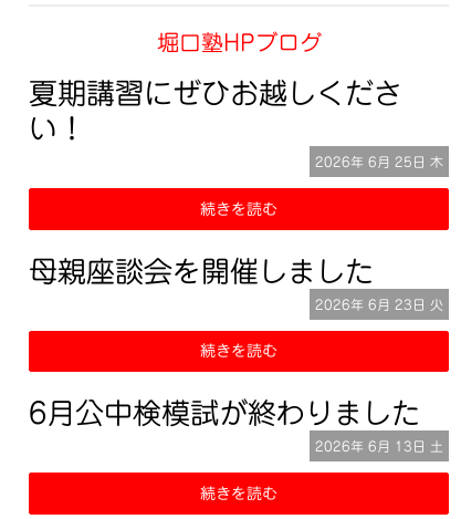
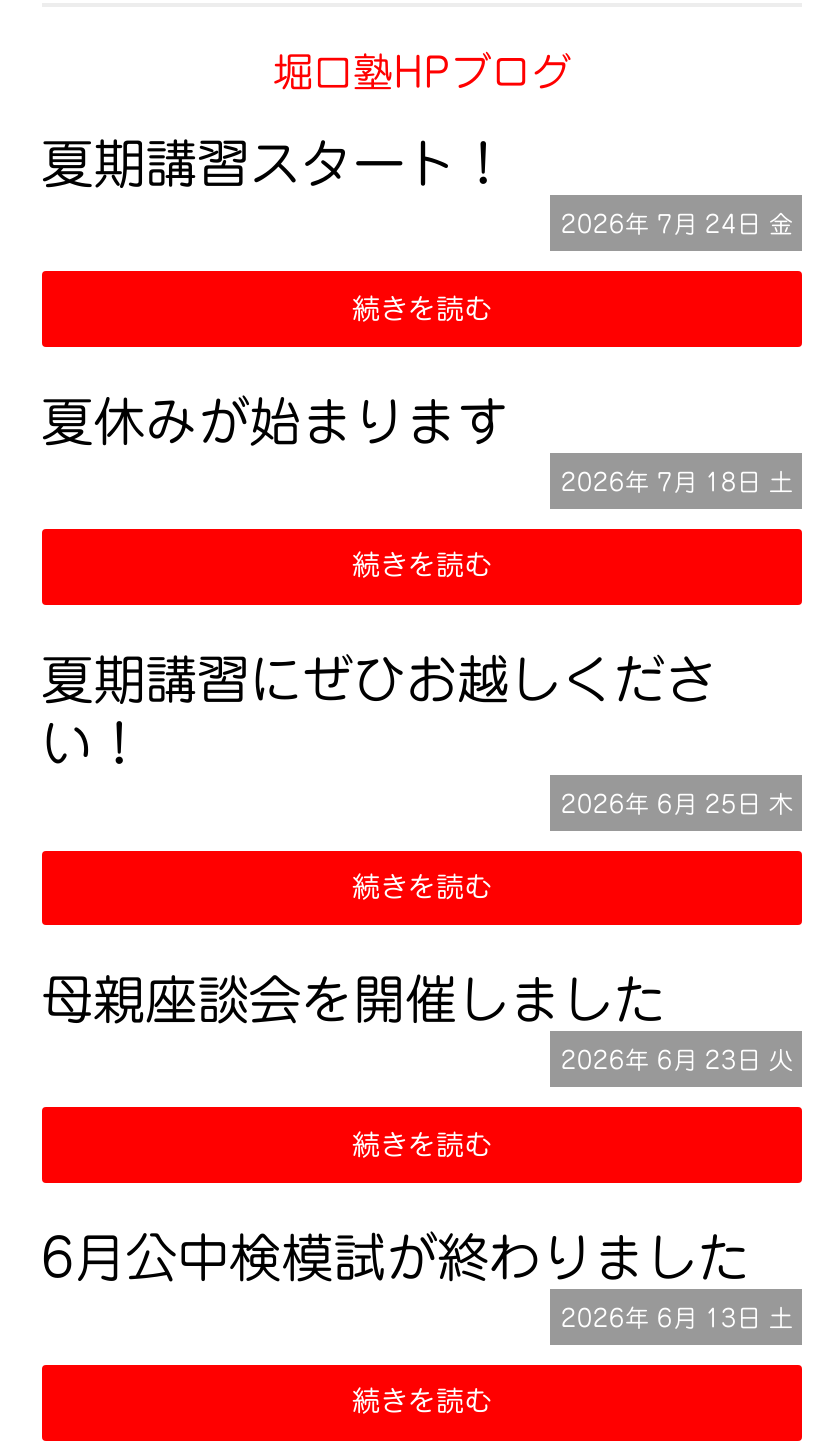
none -> [41,137,793,579] 夏期講習スタート！ | 2026年 7月 24日 金 | 続きを読む | 夏休みが始まります | 2026年 7月 18日 土 | 続きを読む

